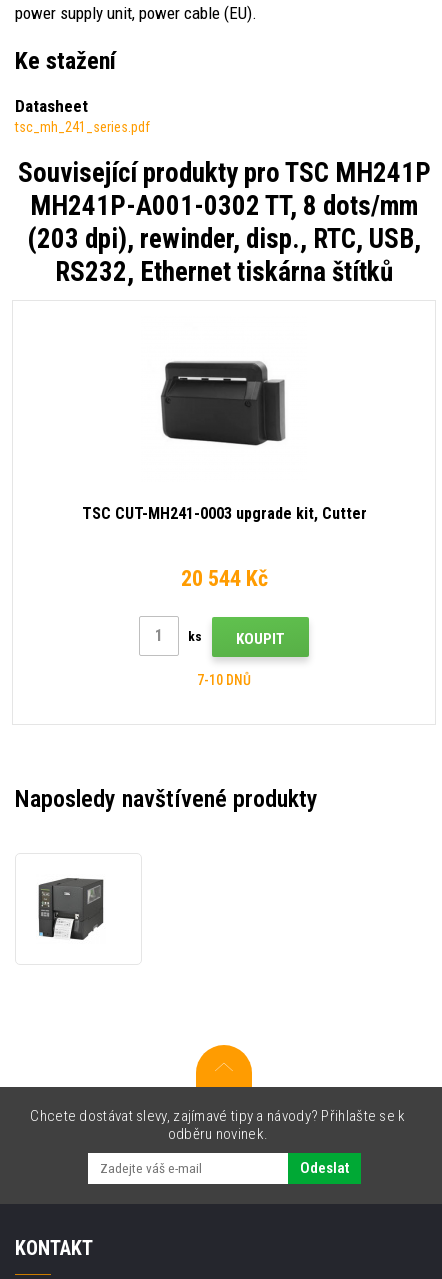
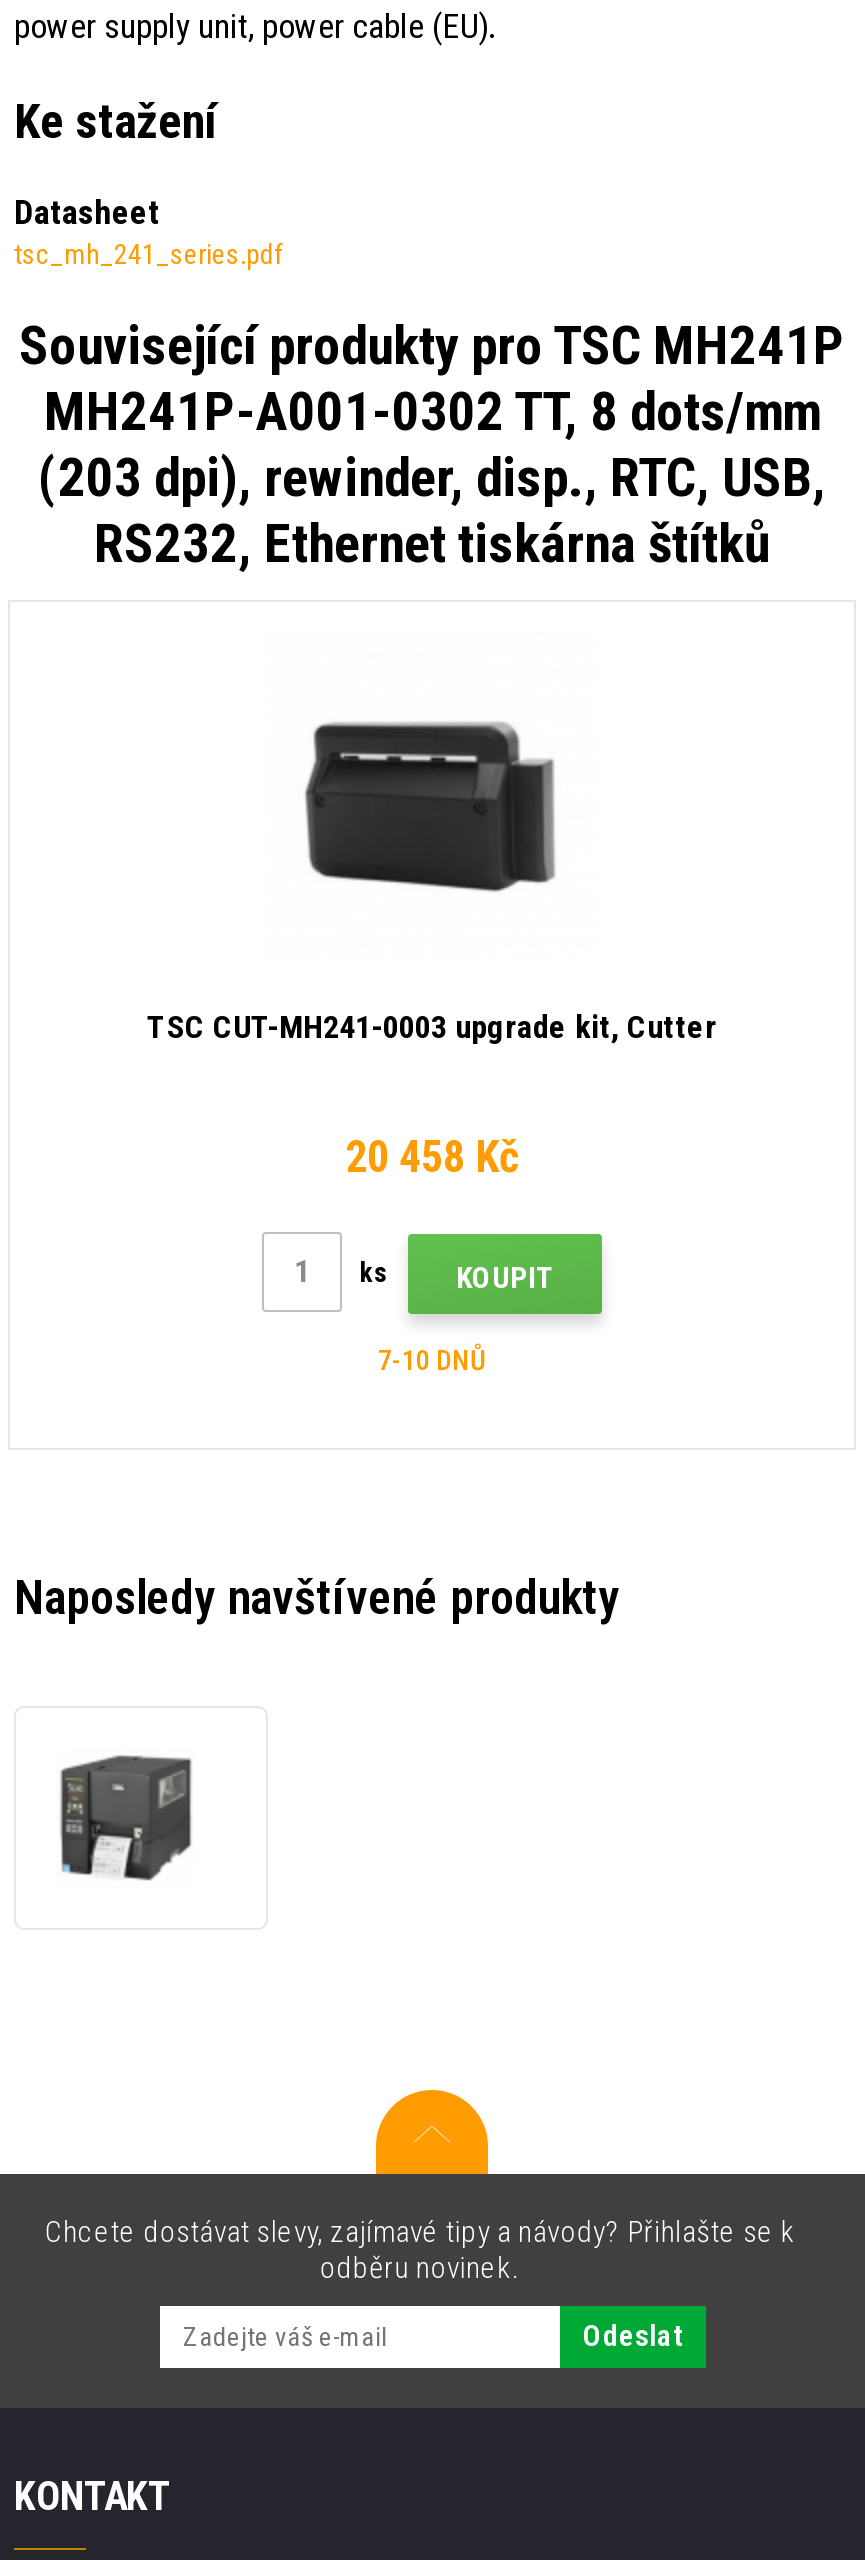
[180,566,267,591] 20 544 Kč -> [345,1131,519,1181] 20 458 Kč

